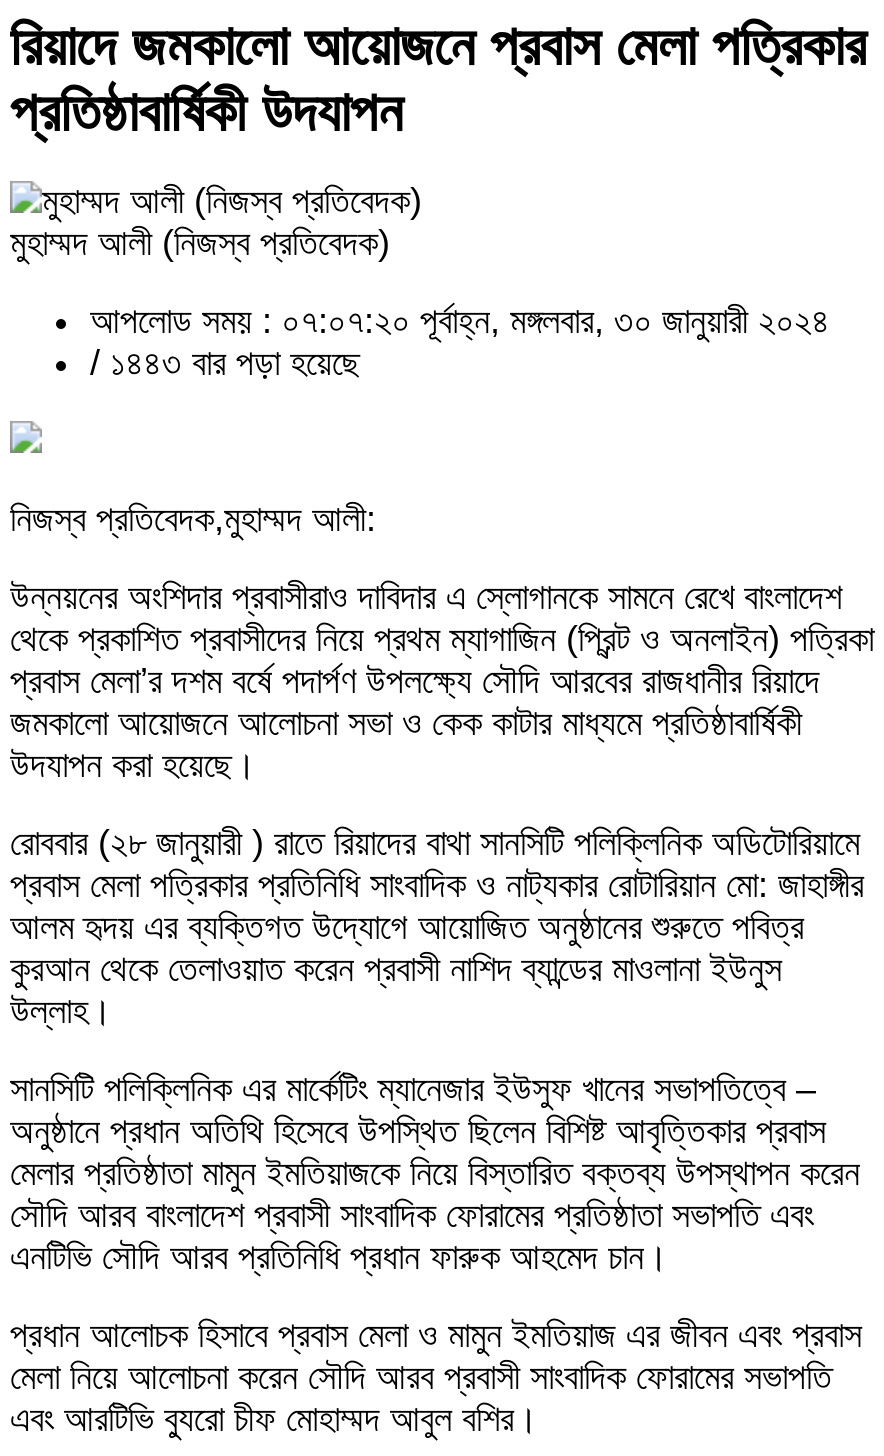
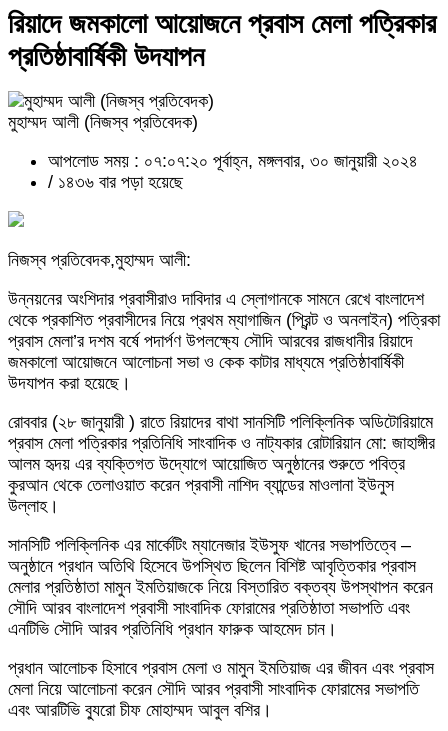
[90,343,360,383] / ১৪৪৩ বার পড়া হয়েছে -> [48,172,183,192] / ১৪৩৬ বার পড়া হয়েছে

